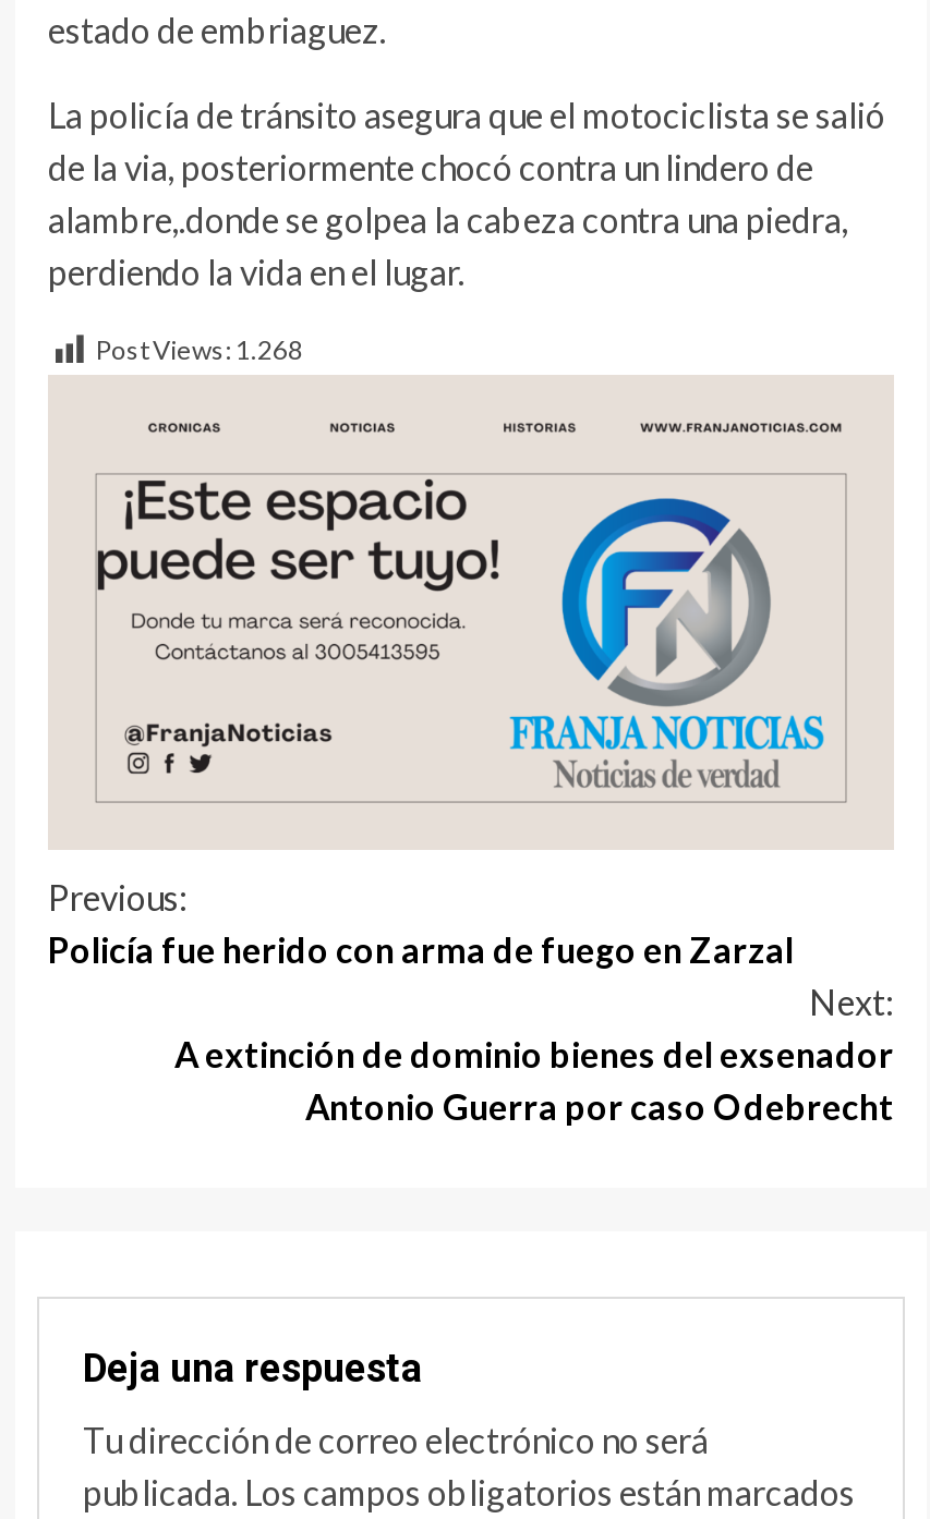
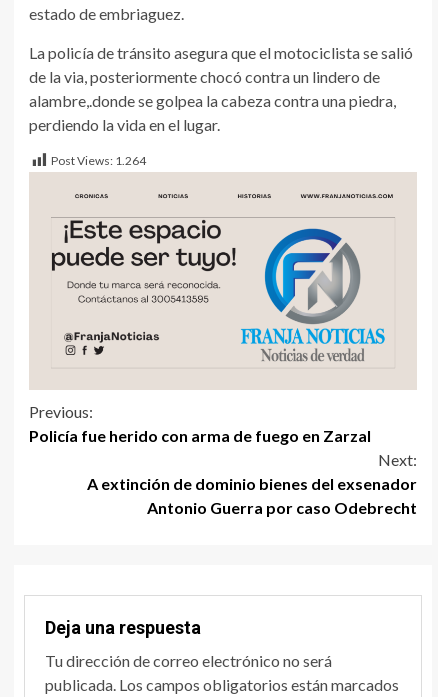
[96,333,303,365] Post Views: 1.268 -> [51,153,146,168] Post Views: 1.264

